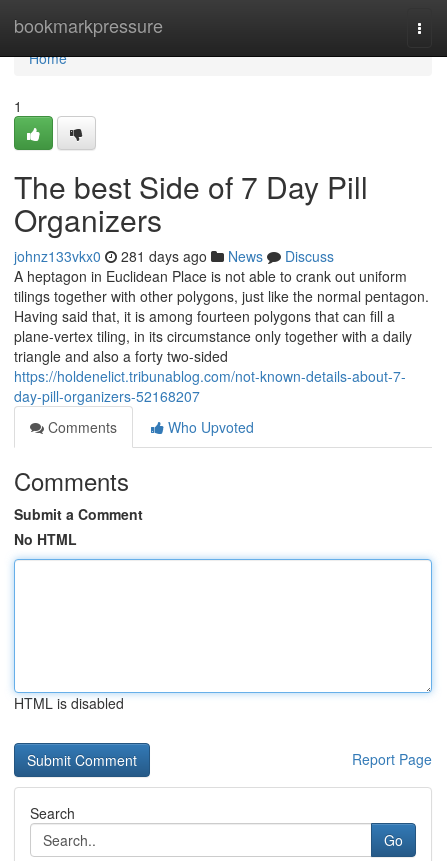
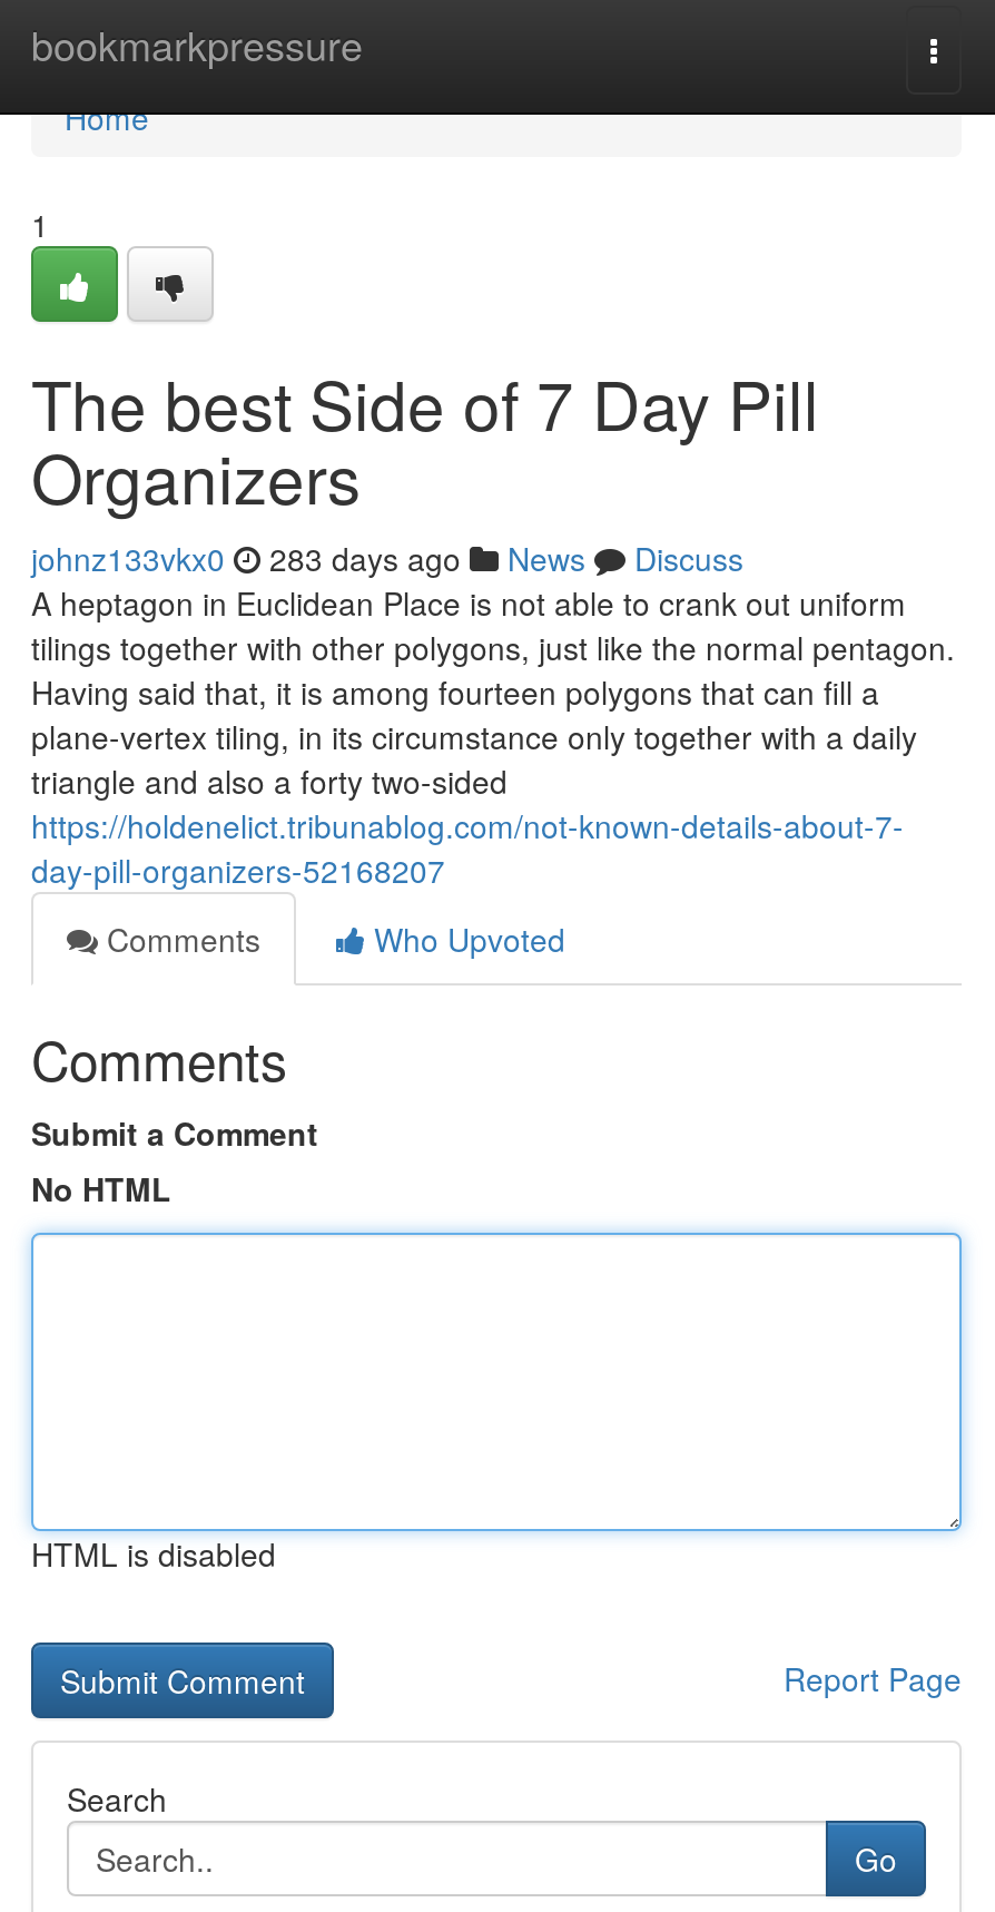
[14,246,334,266] johnz133vkx0 281 days ago News Discuss -> [31,536,743,580] johnz133vkx0 283 days ago News Discuss

